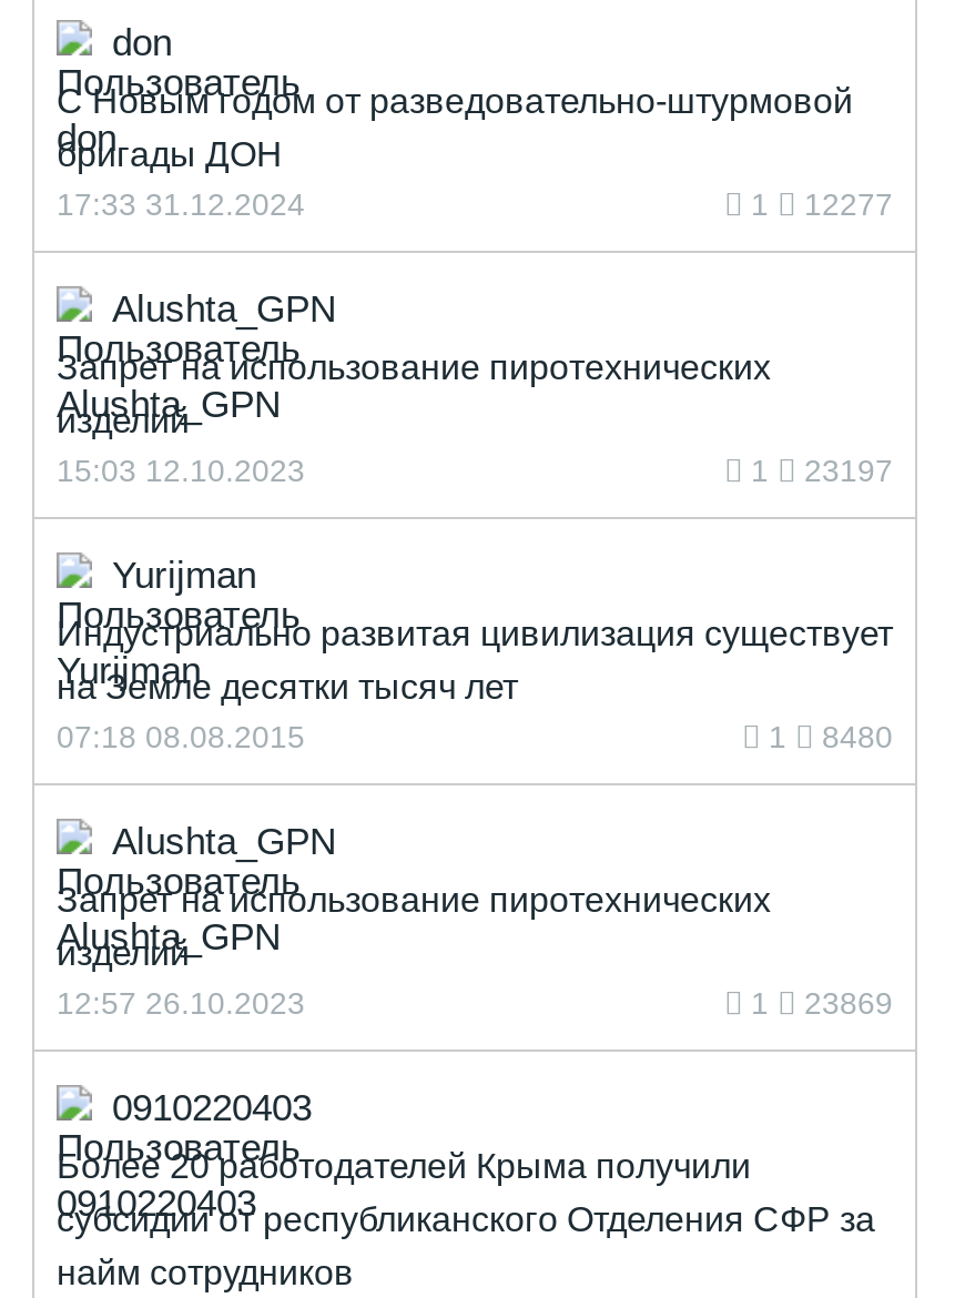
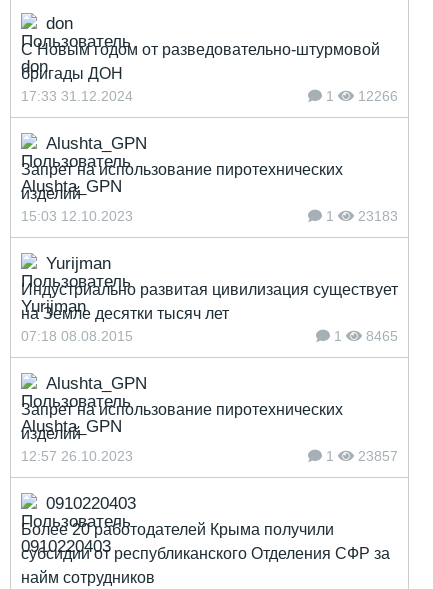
[742,186,893,222] 1 12277 -> [322,88,398,104] 1 12266
[742,453,893,488] 1 23197 -> [322,208,398,224] 1 23183
[760,719,893,754] 1 8480 -> [330,328,398,344] 1 8465
[742,985,893,1021] 1 23869 -> [322,448,398,464] 1 23857

